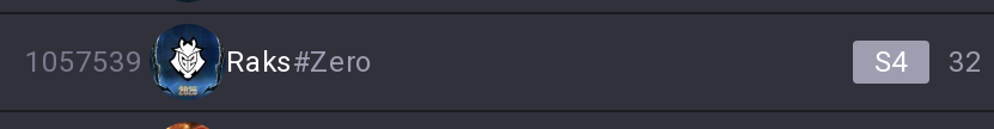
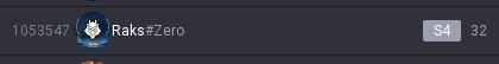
[25,45,142,79] 1057539 -> [12,23,70,39] 1053547

